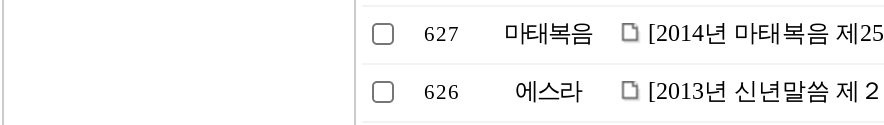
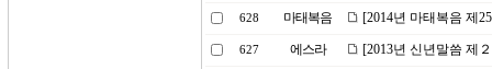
[424,23,460,45] 627 -> [239,12,259,24] 628
[424,81,460,103] 626 -> [239,44,259,56] 627

